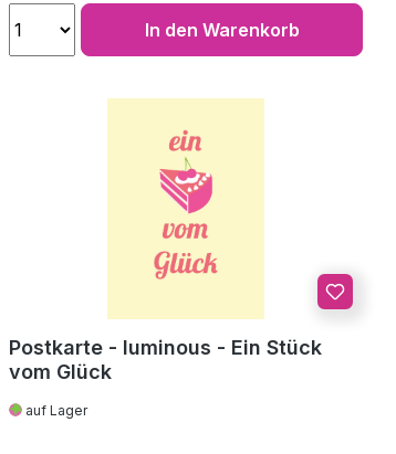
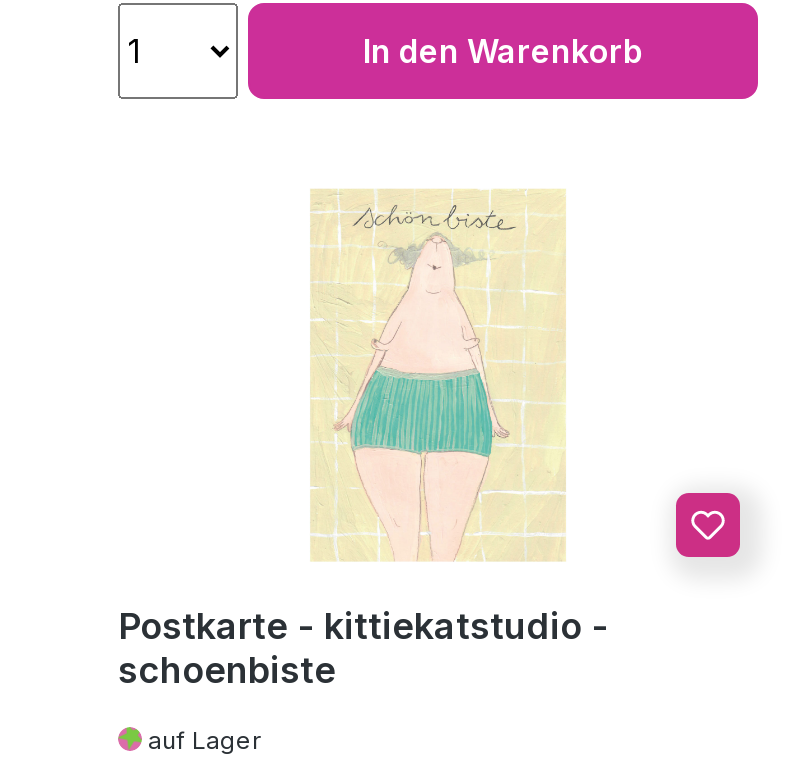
[9,98,322,383] [image] | Postkarte - luminous - Ein Stück | vom Glück -> [118,177,608,691] [image] | Postkarte - kittiekatstudio - | schoenbiste

